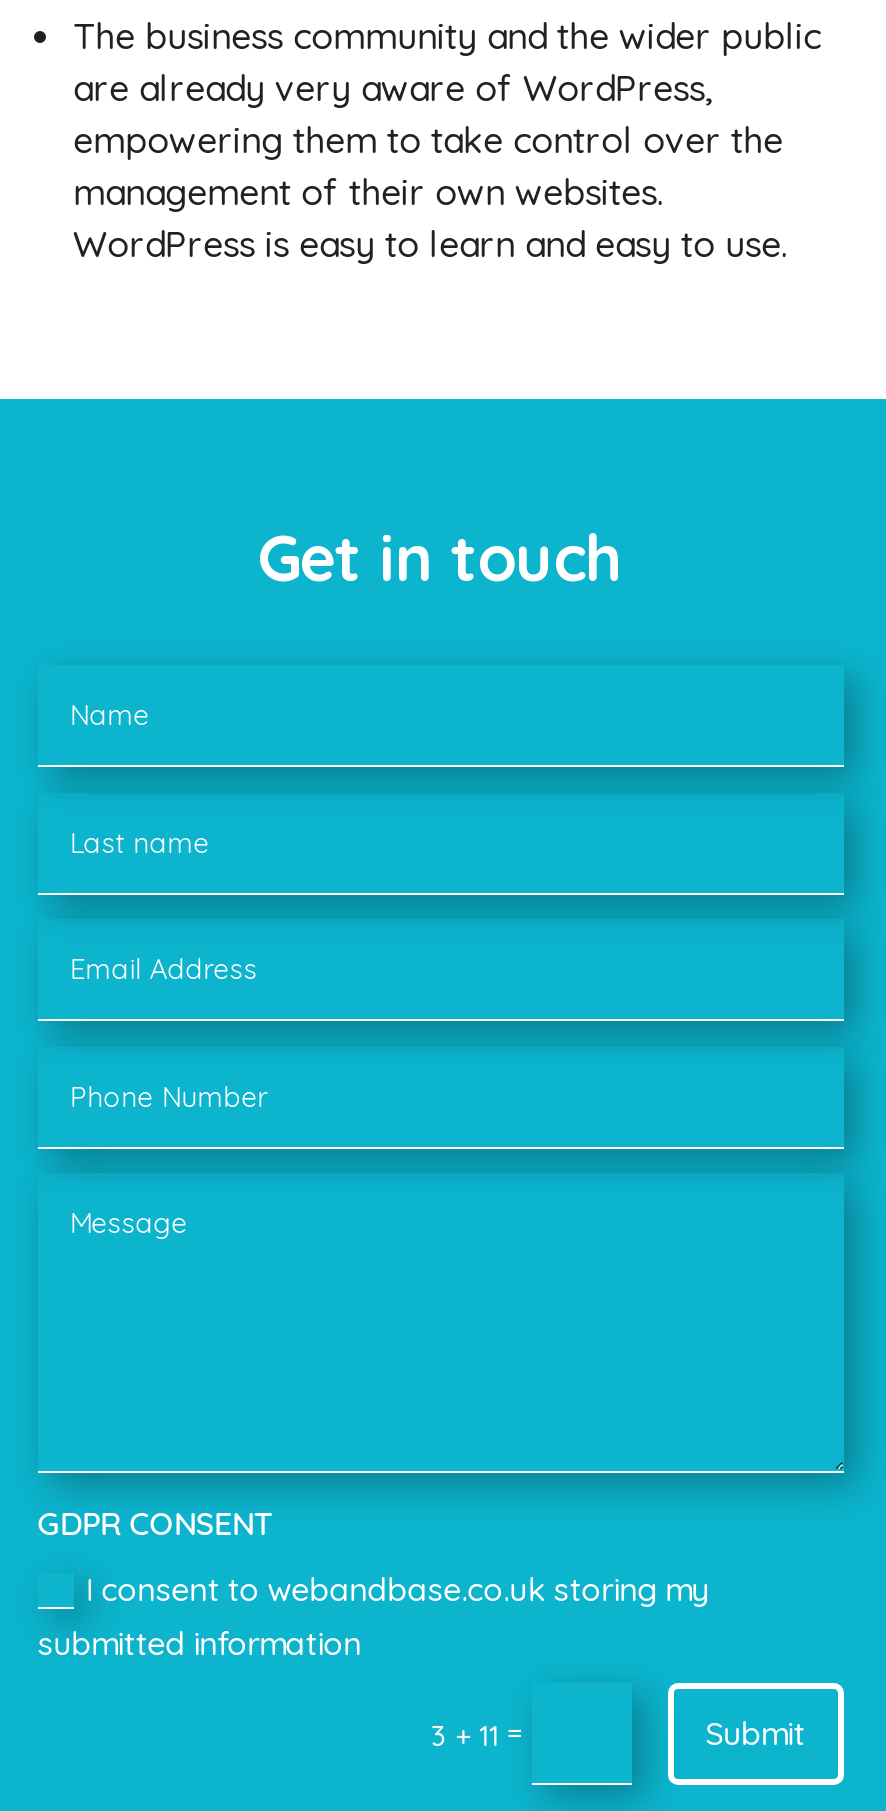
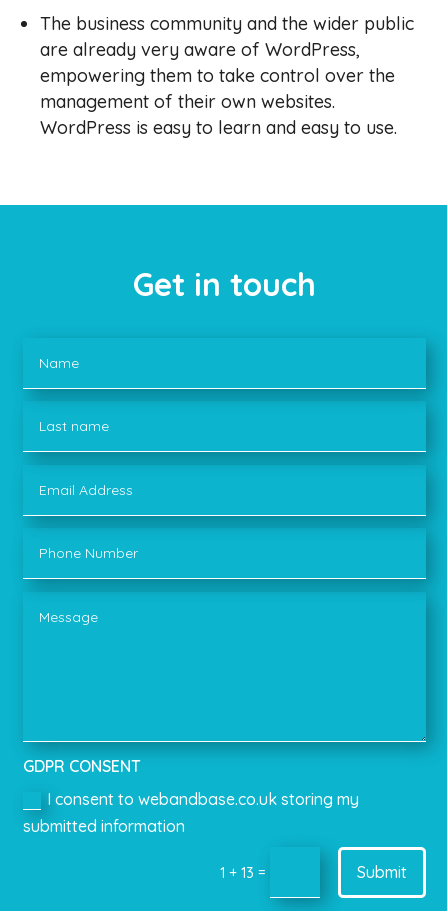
[431,1714,531,1753] 3 + 11 = -> [220,862,270,882] 1 + 13 =

